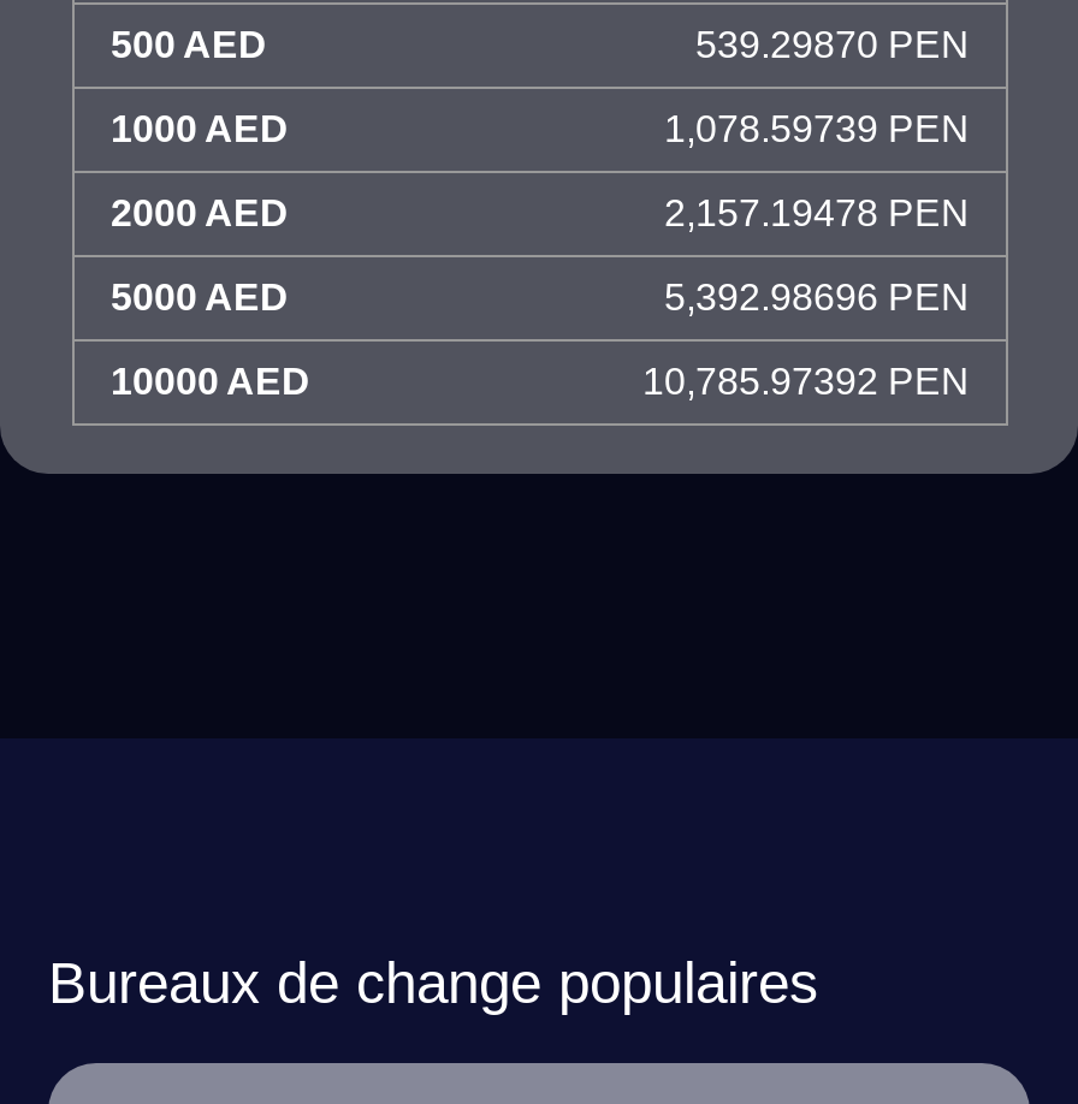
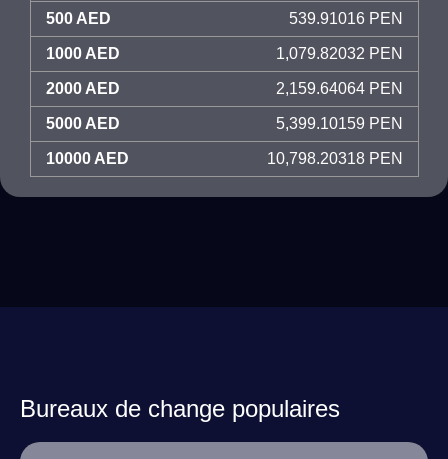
[695,24,970,65] 539.29870 PEN -> [289,10,403,27] 539.91016 PEN
[664,108,970,149] 1,078.59739 PEN -> [276,45,403,62] 1,079.82032 PEN
[664,192,970,233] 2,157.19478 PEN -> [276,80,403,97] 2,159.64064 PEN
[664,277,970,317] 5,392.98696 PEN -> [276,115,403,132] 5,399.10159 PEN
[642,361,970,402] 10,785.97392 PEN -> [267,150,403,167] 10,798.20318 PEN

